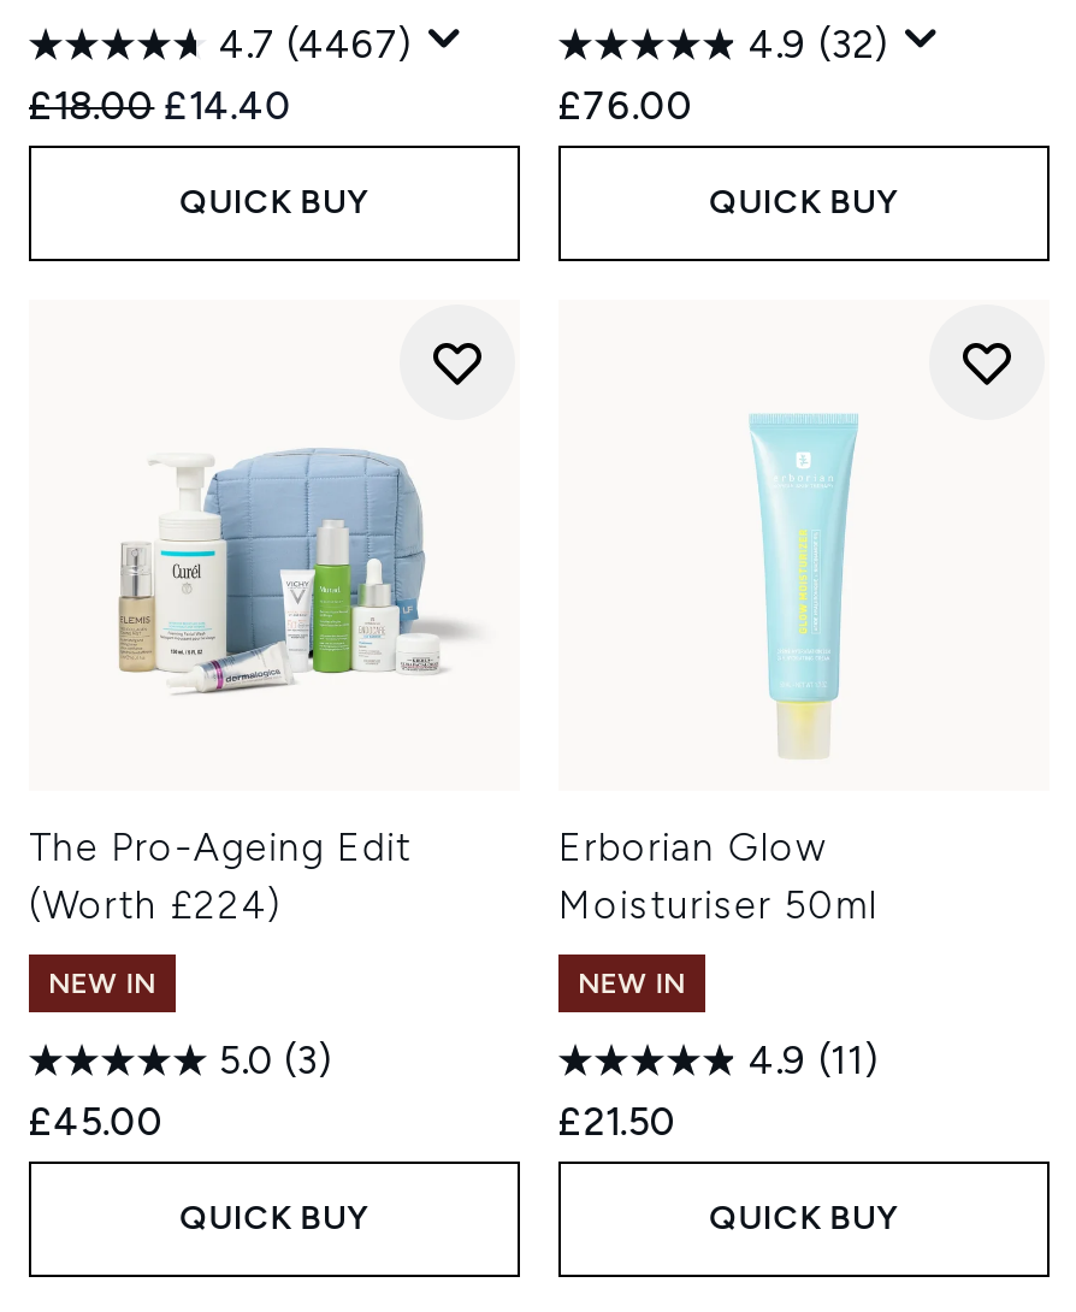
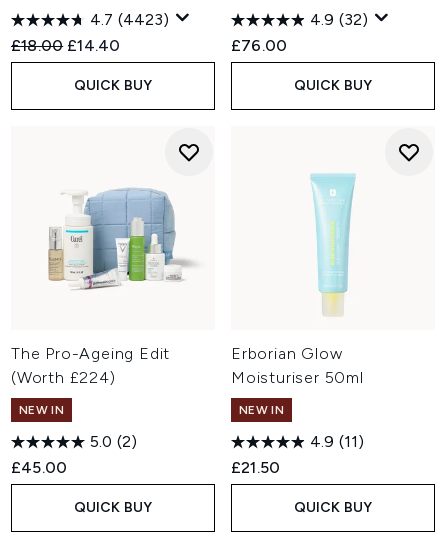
[219,20,412,66] 4.7 (4467) -> [90,10,169,29] 4.7 (4423)
[219,1036,332,1082] 5.0 (3) -> [90,432,137,451] 5.0 (2)

